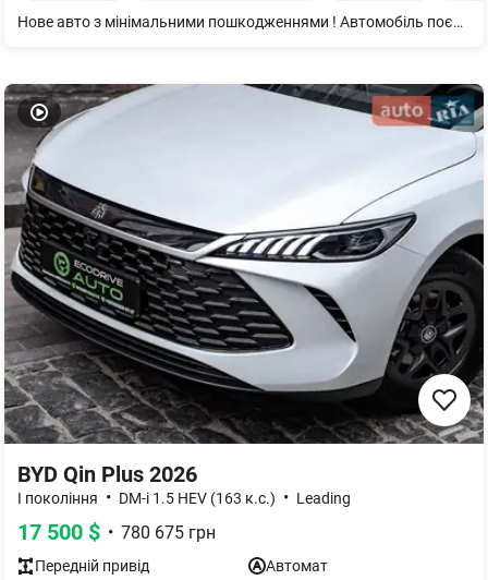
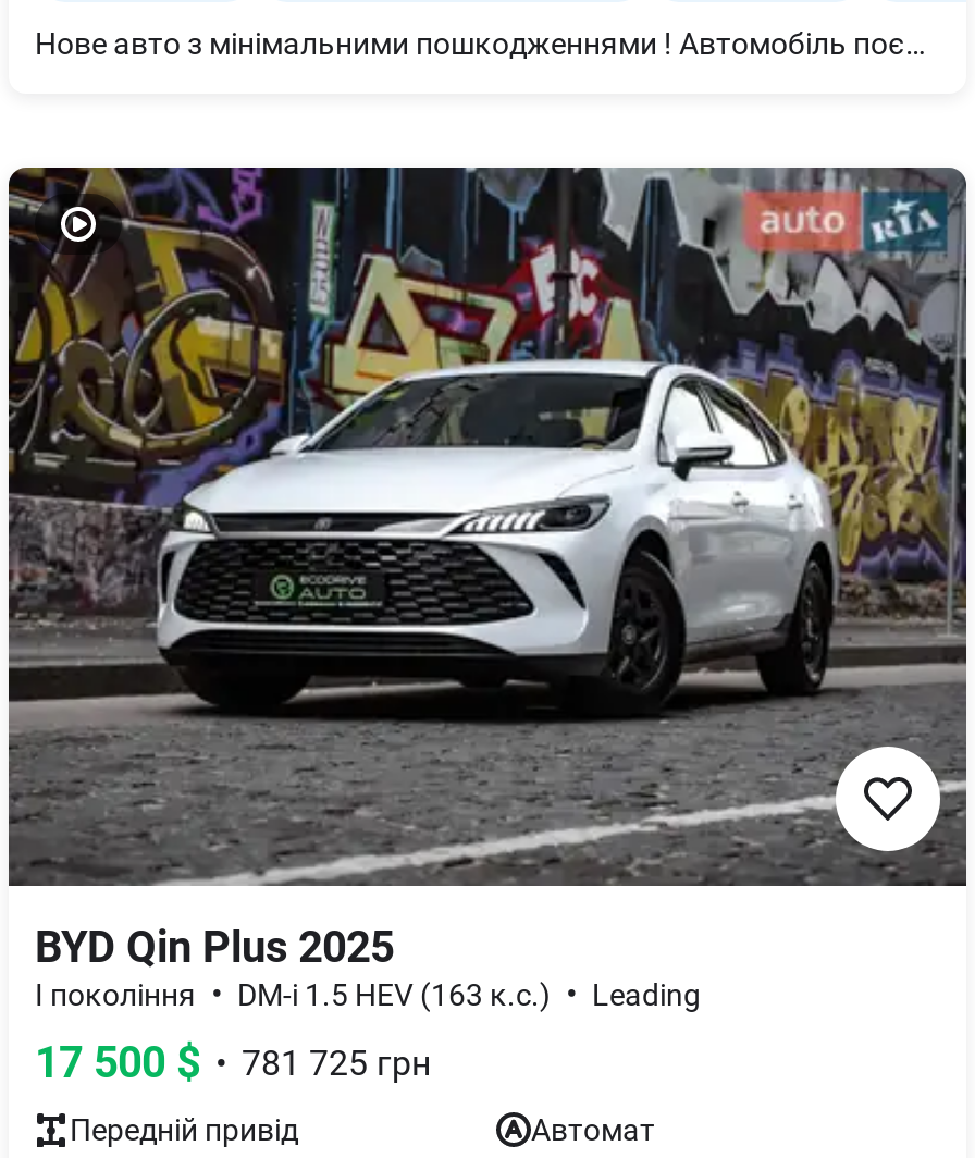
[4,84,484,487] [image] | BYD Qin Plus 2026 -> [9,165,968,973] [image] | BYD Qin Plus 2025
[17,519,216,545] 17 500 $ • 780 675 грн -> [35,1036,431,1088] 17 500 $ • 781 725 грн

